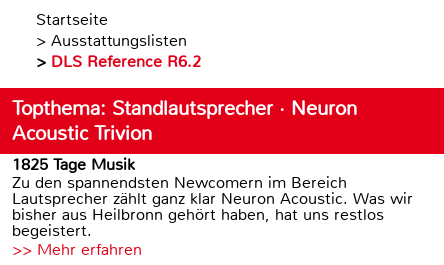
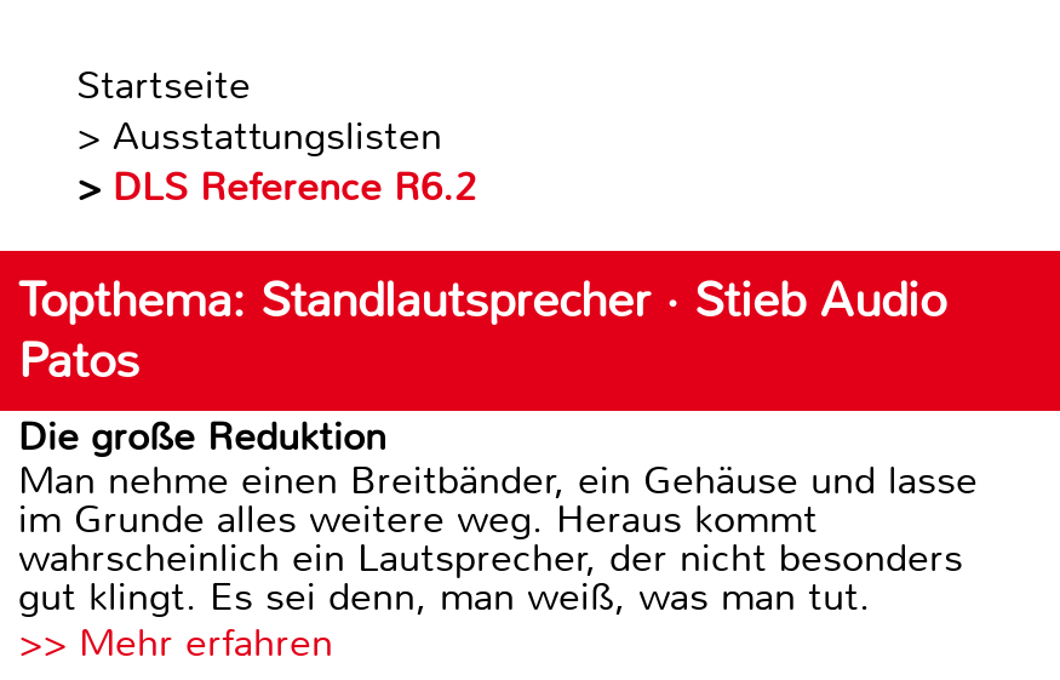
[12,96,413,241] Topthema: Standlautsprecher · Neuron | Acoustic Trivion | 1825 Tage Musik | Zu den spannendsten Newcomern im Bereich | Lautsprecher zählt ganz klar Neuron Acoustic. Was wir | bisher aus Heilbronn gehört haben, hat uns restlos | begeistert. -> [18,270,978,622] Topthema: Standlautsprecher · Stieb Audio | Patos | Die große Reduktion | Man nehme einen Breitbänder, ein Gehäuse und lasse | im Grunde alles weitere weg. Heraus kommt | wahrscheinlich ein Lautsprecher, der nicht besonders | gut klingt. Es sei denn, man weiß, was man tut.

